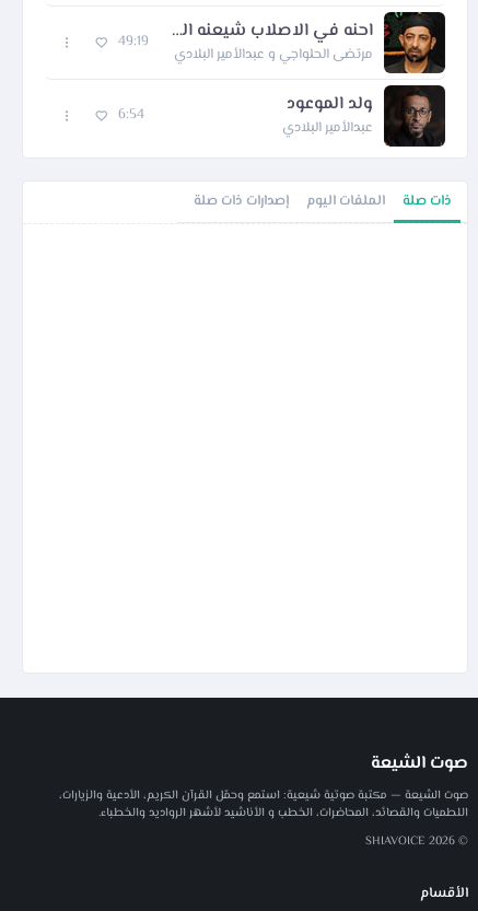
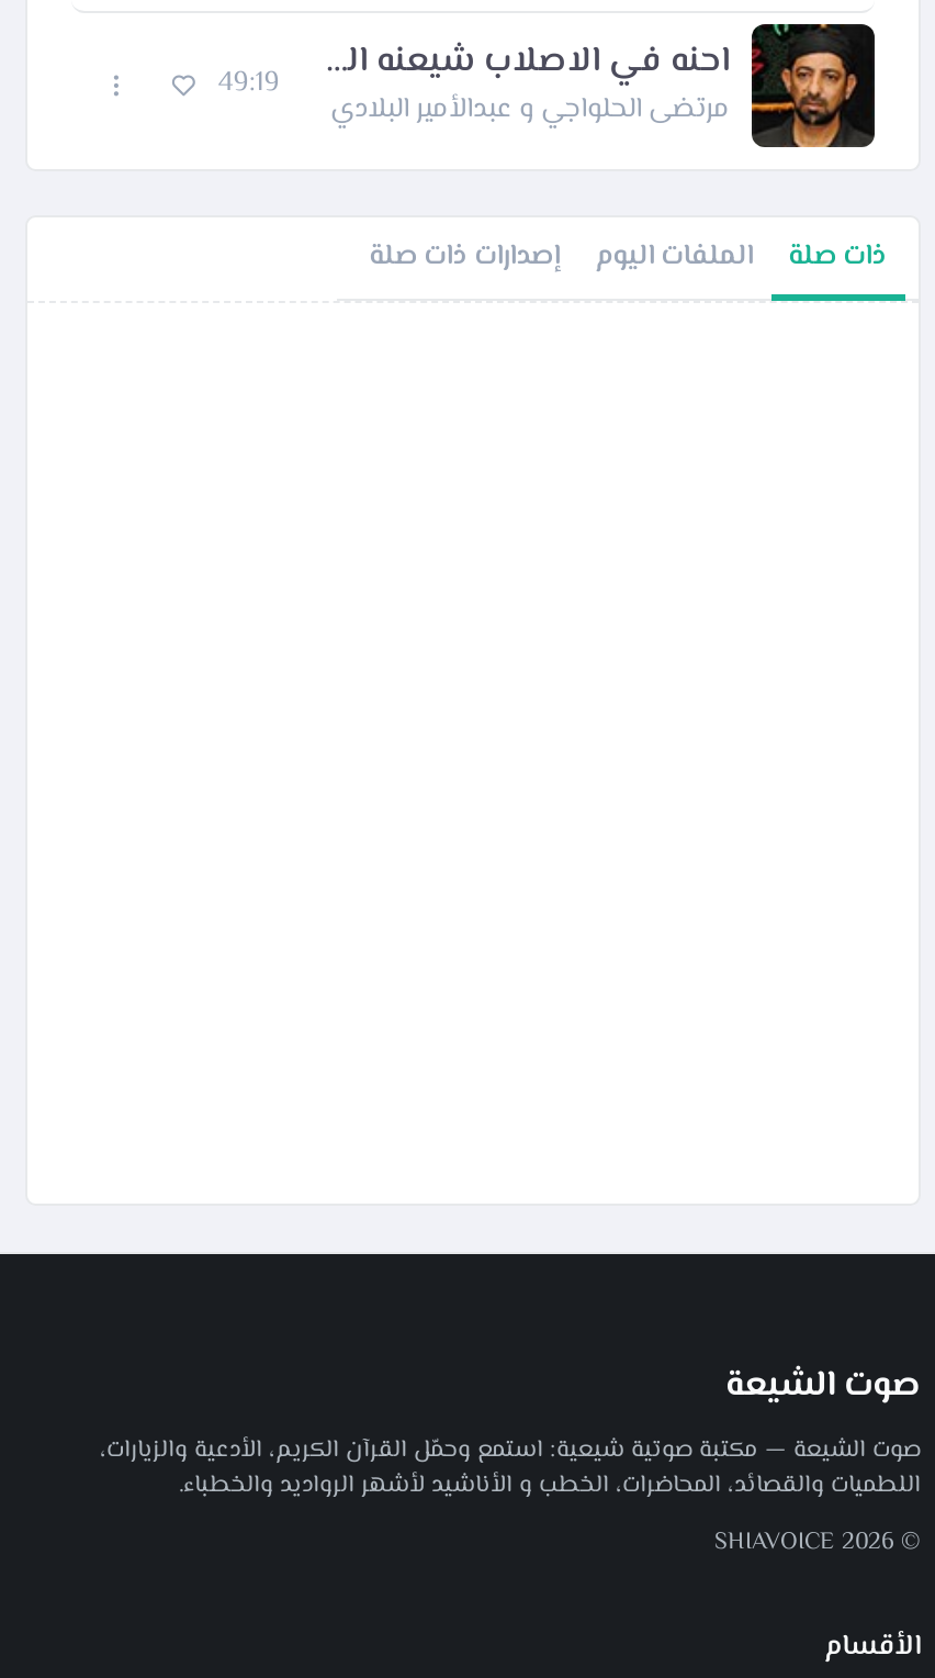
[282,85,444,148] [image] | ولد الموعود | عبدالأمير البلادي -> none
[118,104,144,126] 6:54 -> none

